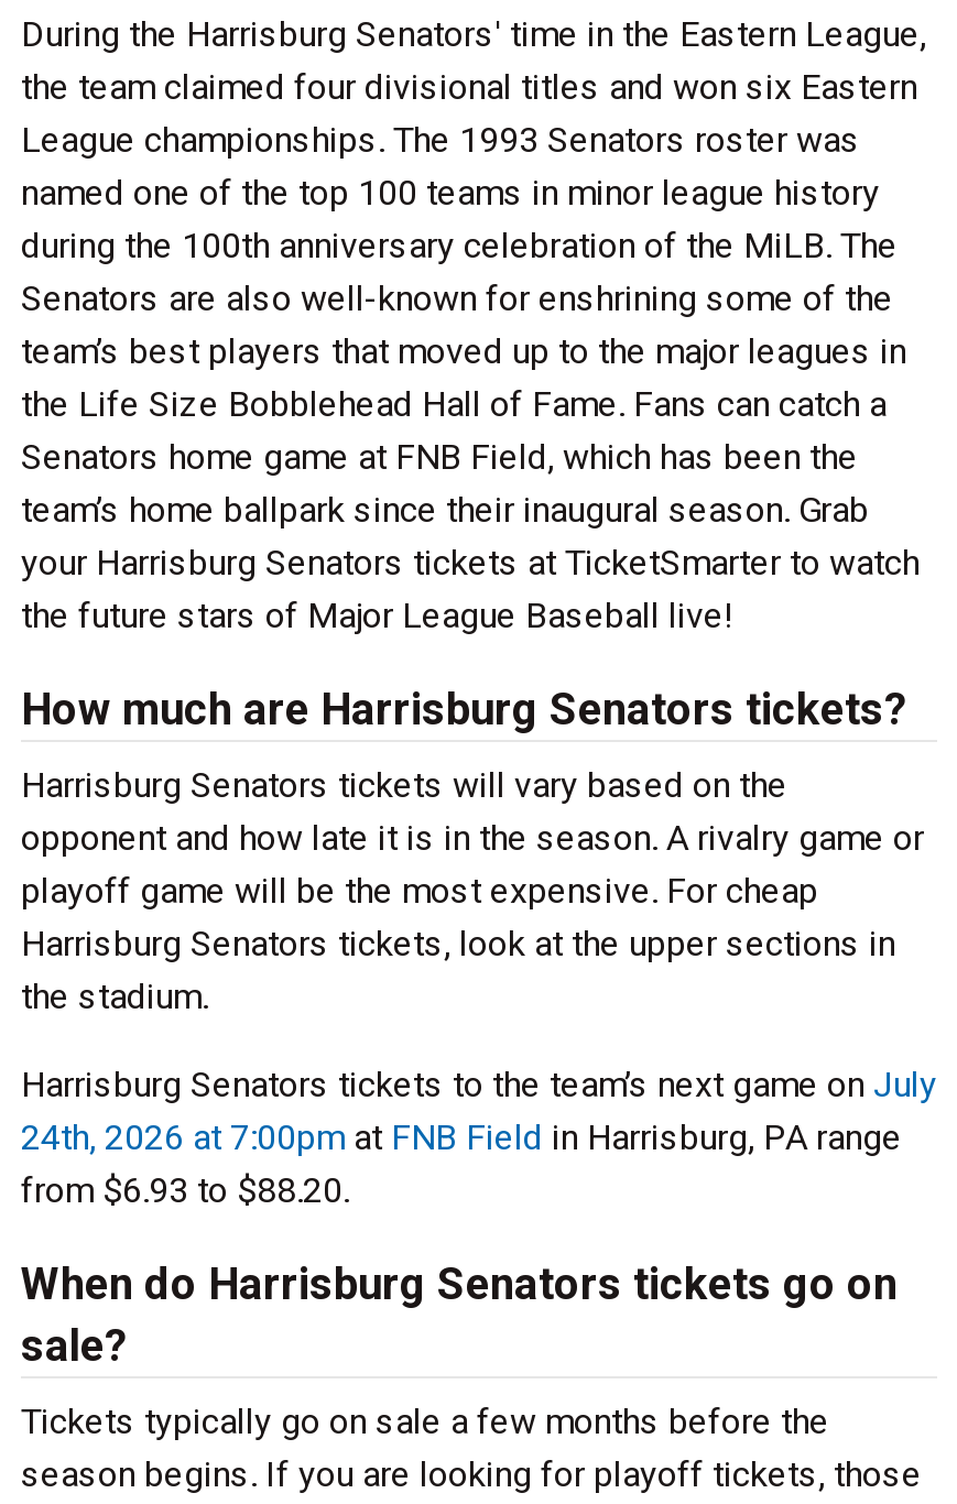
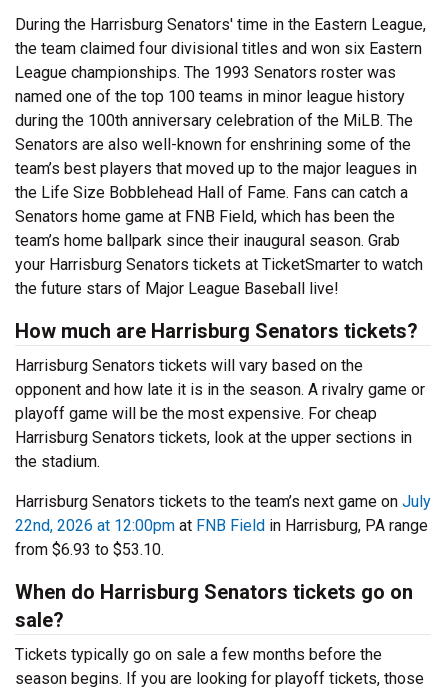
[21,1116,902,1158] 24th, 2026 at 7:00pm at FNB Field in Harrisburg, PA range -> [15,516,428,535] 22nd, 2026 at 12:00pm at FNB Field in Harrisburg, PA range
[21,1169,349,1211] from $6.93 to $88.20. -> [15,540,164,559] from $6.93 to $53.10.

